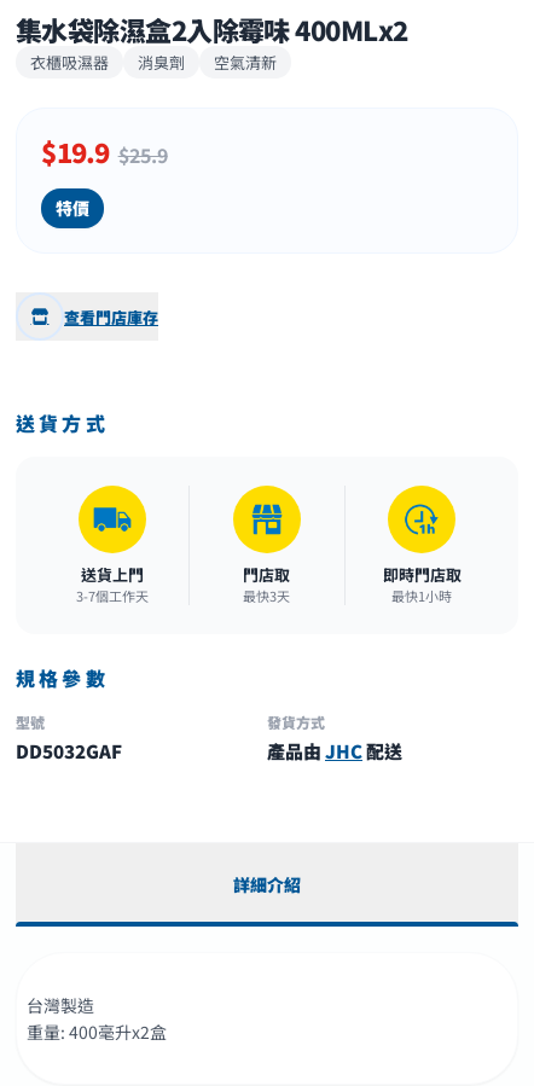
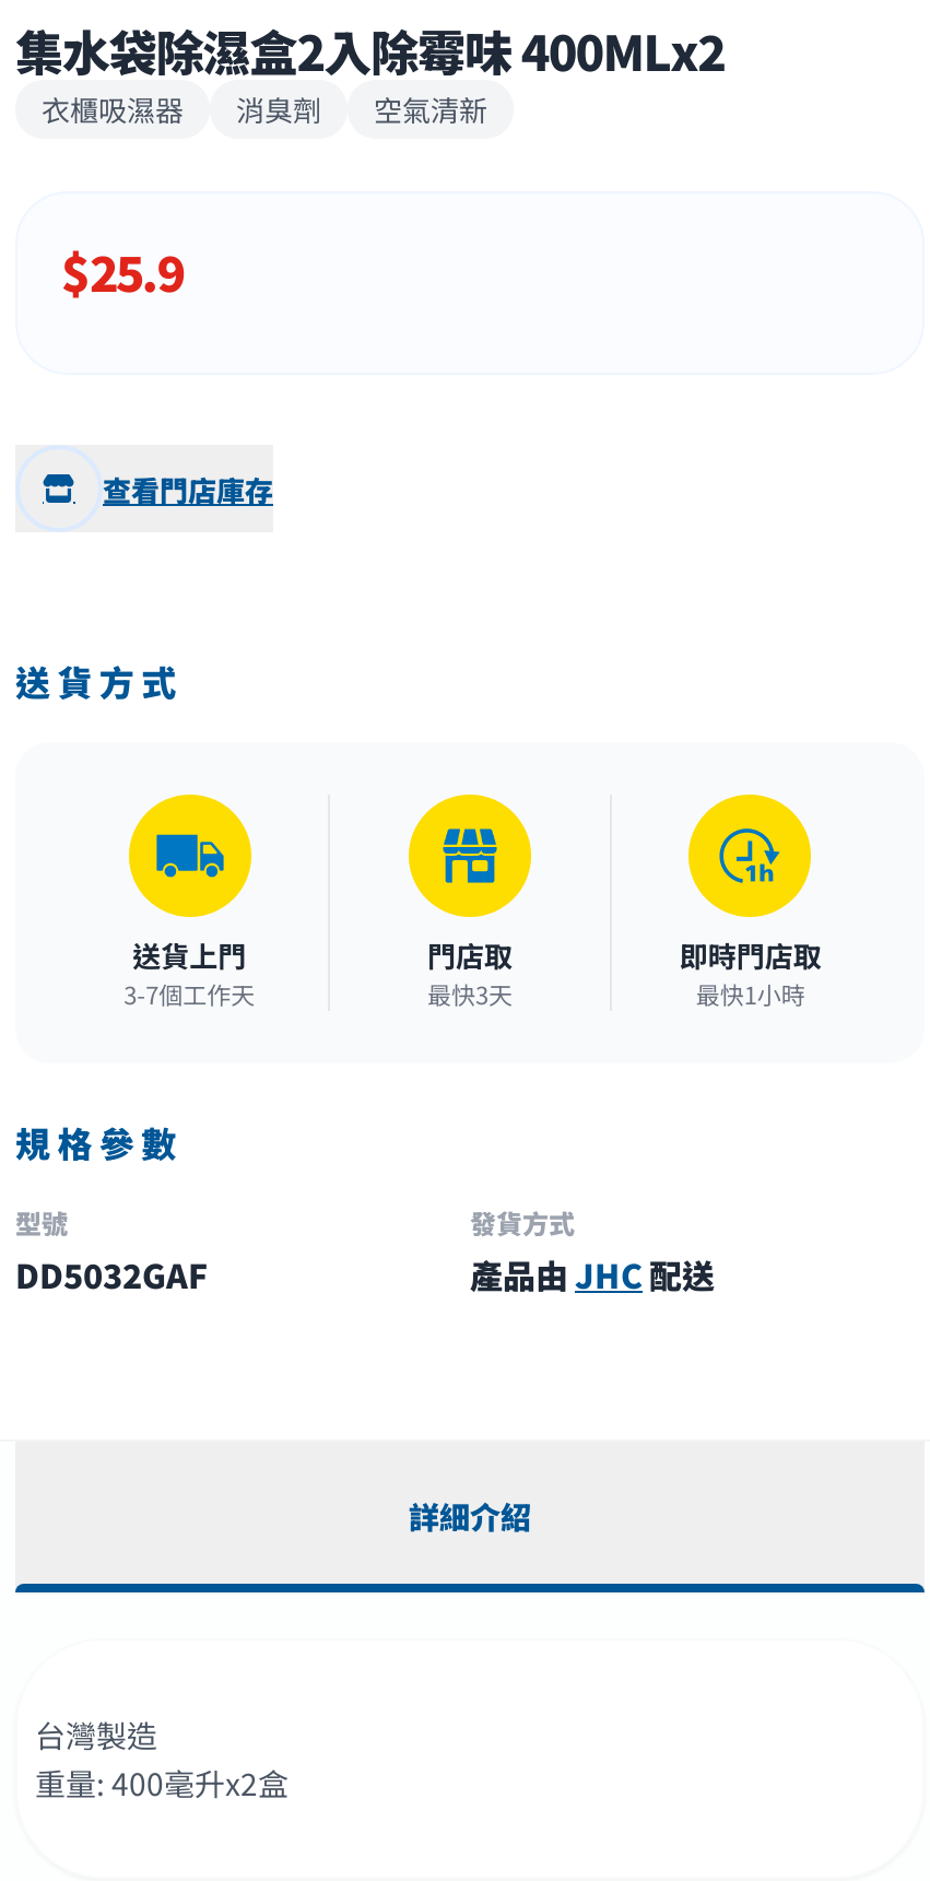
[41,132,167,220] $19.9 $25.9 | 特價 -> [61,235,183,305] $25.9

